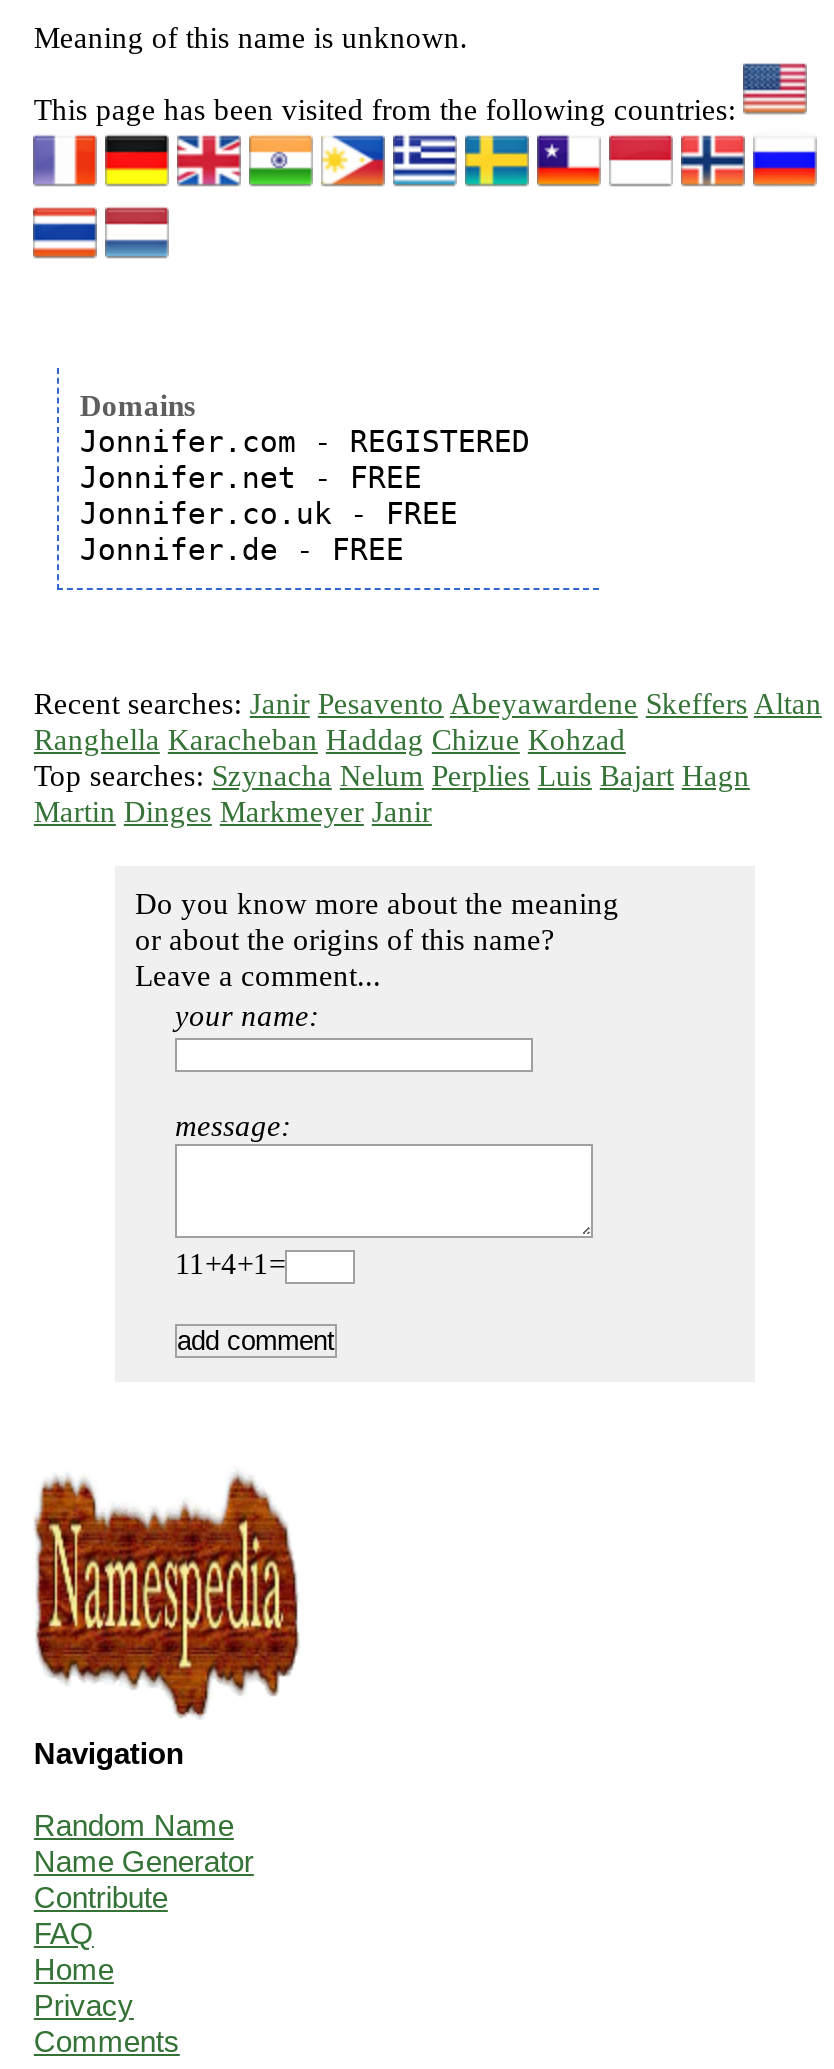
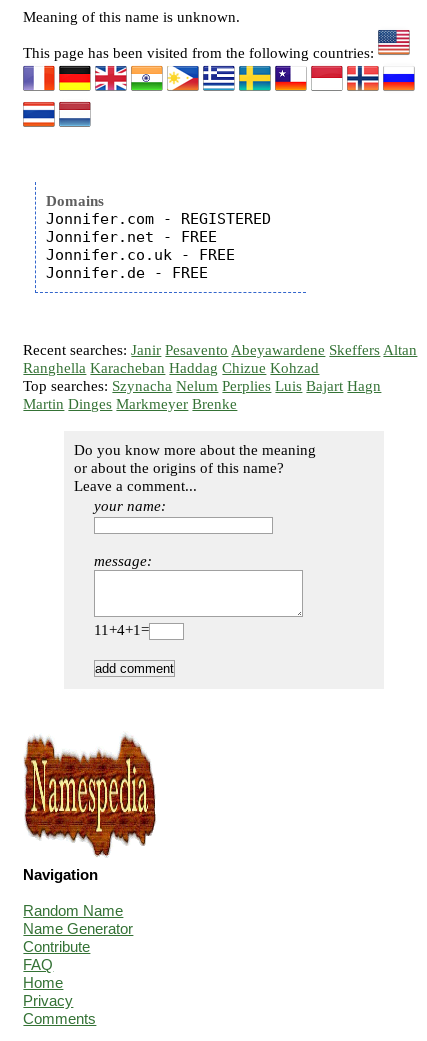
[34,796,432,828] Martin Dinges Markmeyer Janir -> [23,396,237,412] Martin Dinges Markmeyer Brenke

